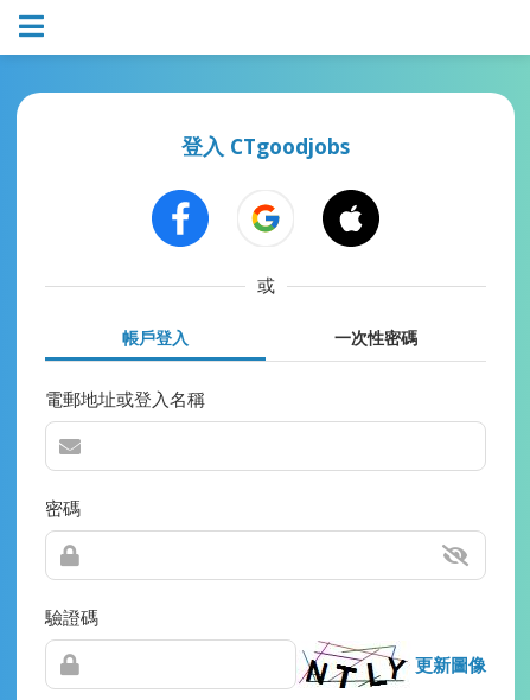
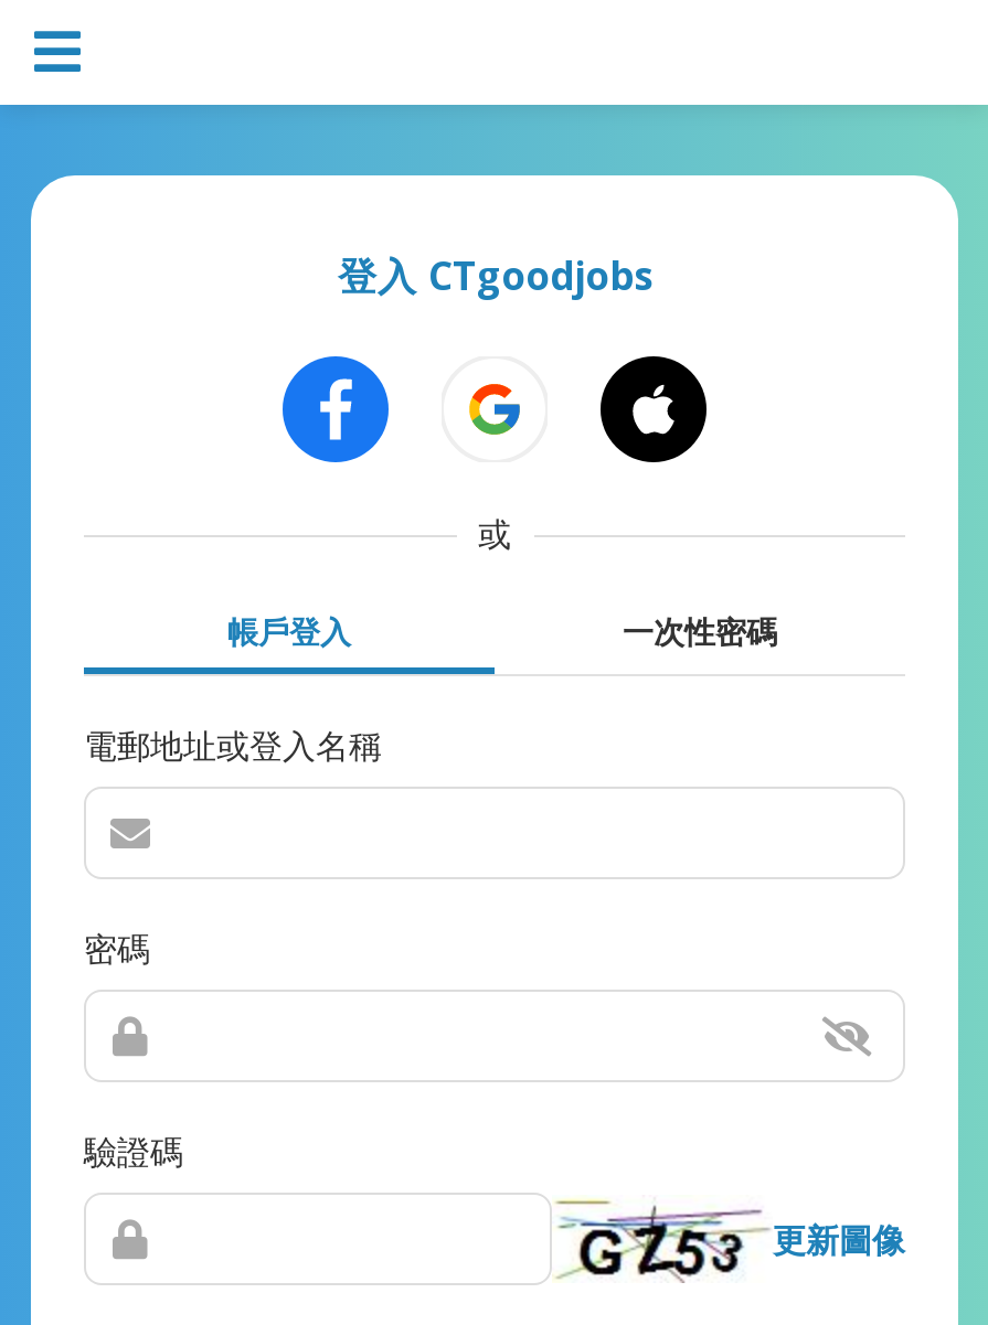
[299,641,408,689] [image] -> [556,1197,766,1283] [image]

